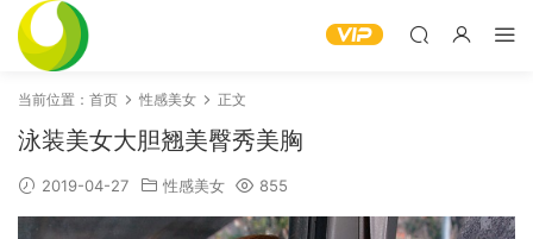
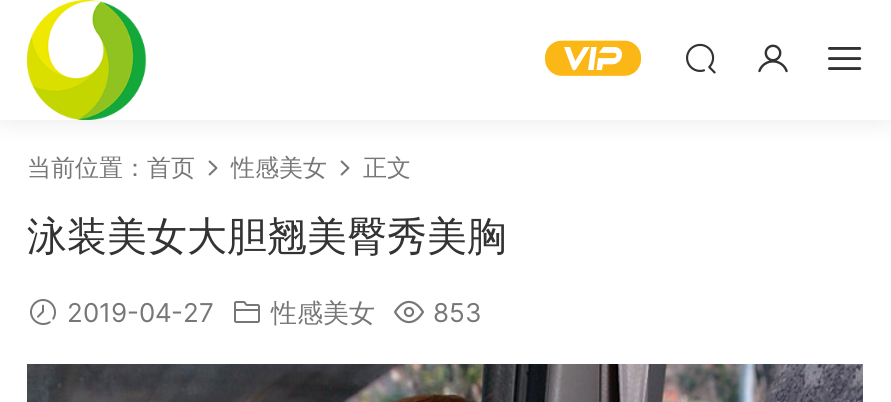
[37,176,288,195] 2019-04-27 性感美女 855 -> [59,296,481,328] 2019-04-27 性感美女 853

